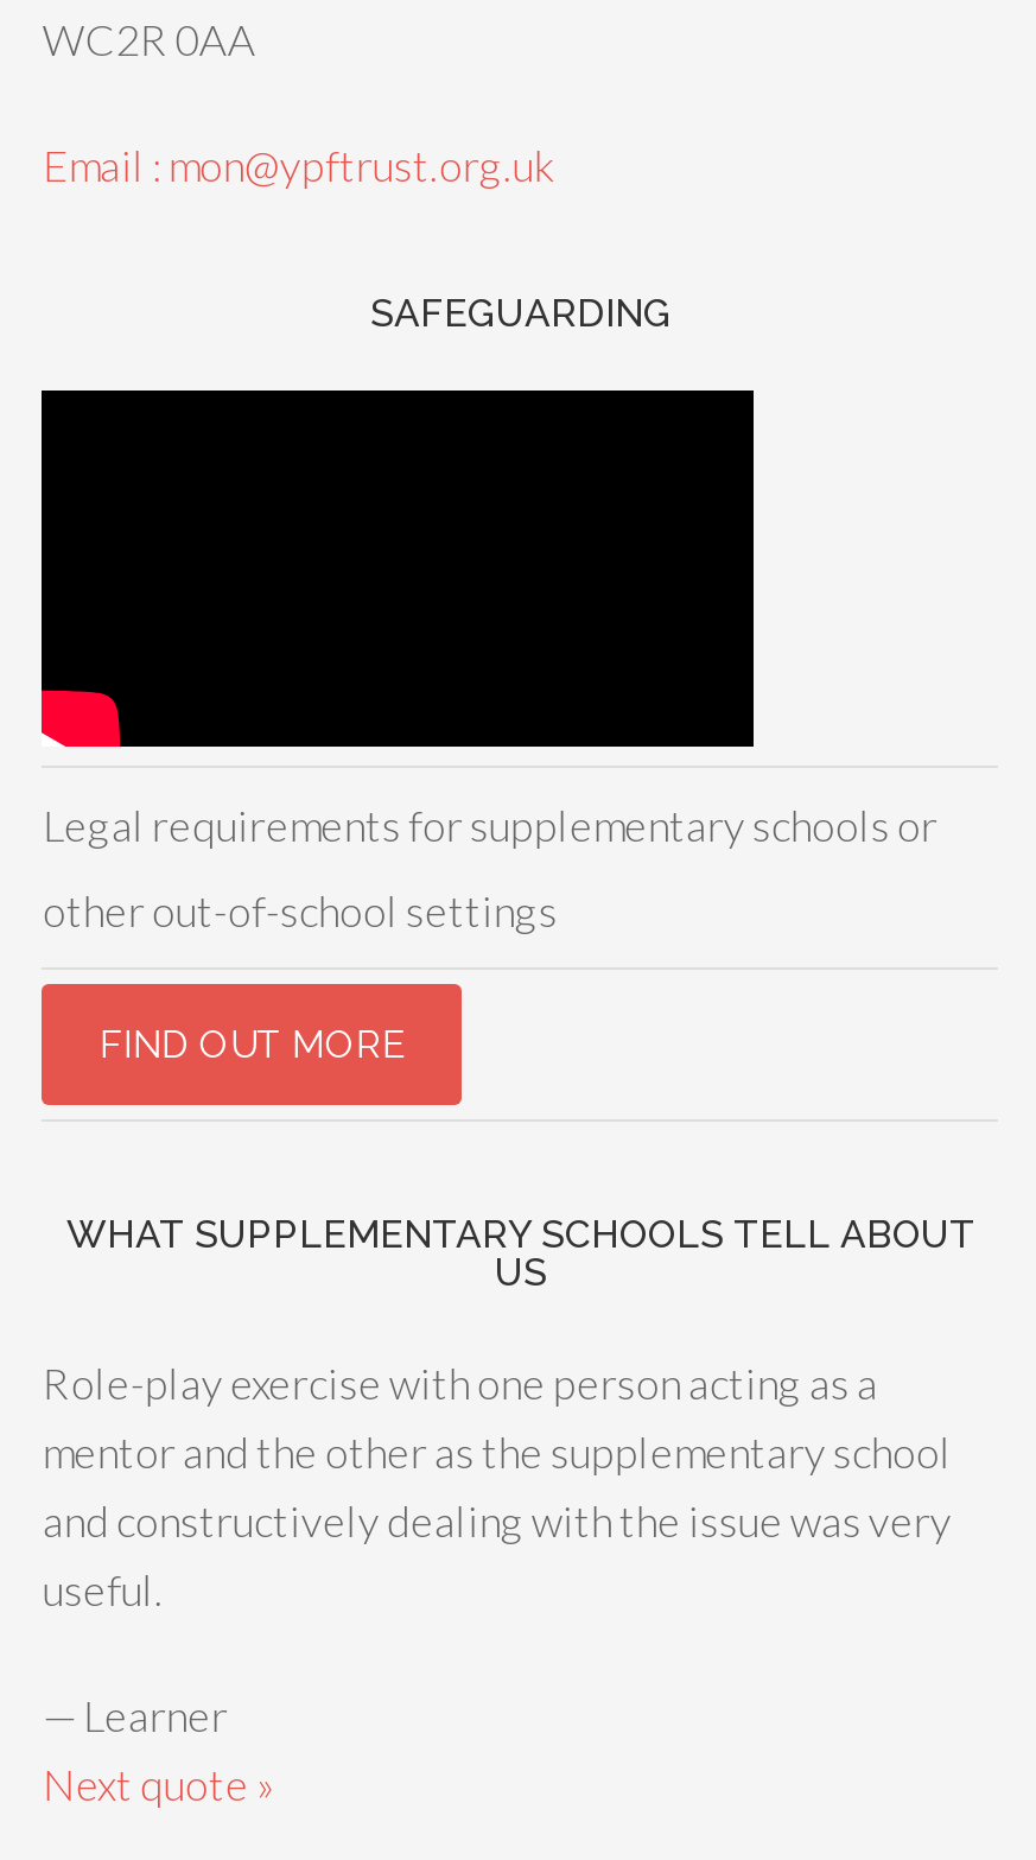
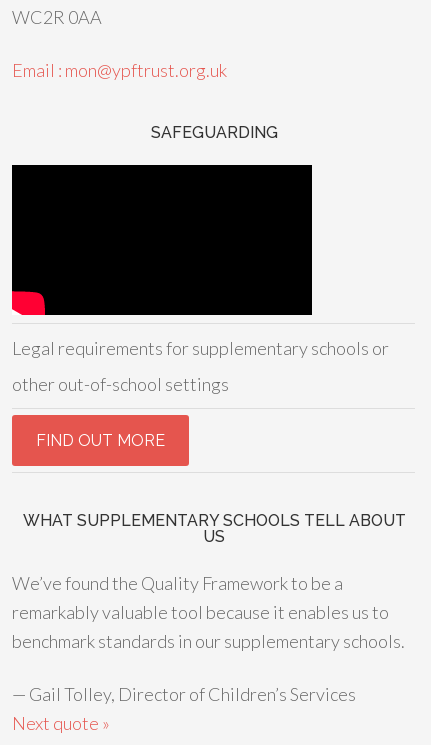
[42,1357,952,1615] Role-play exercise with one person acting as a | mentor and the other as the supplementary school | and constructively dealing with the issue was very | useful. -> [12,572,405,652] We’ve found the Quality Framework to be a | remarkably valuable tool because it enables us to | benchmark standards in our supplementary schools.
[42,1689,228,1741] — Learner -> [12,683,356,705] — Gail Tolley, Director of Children’s Services

